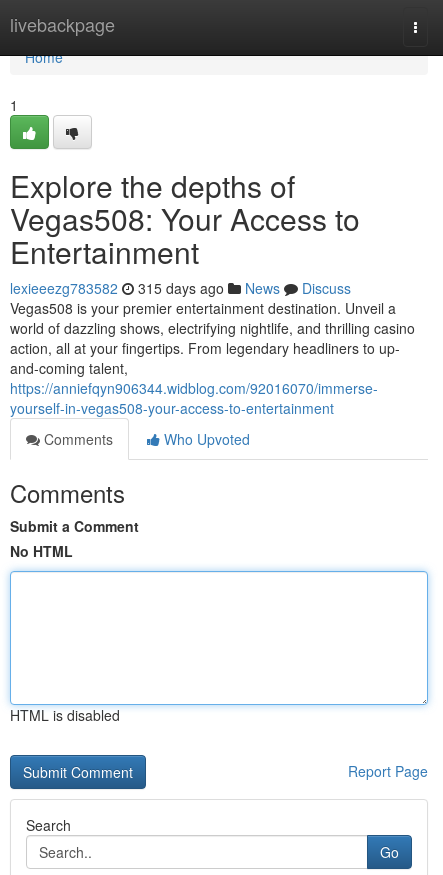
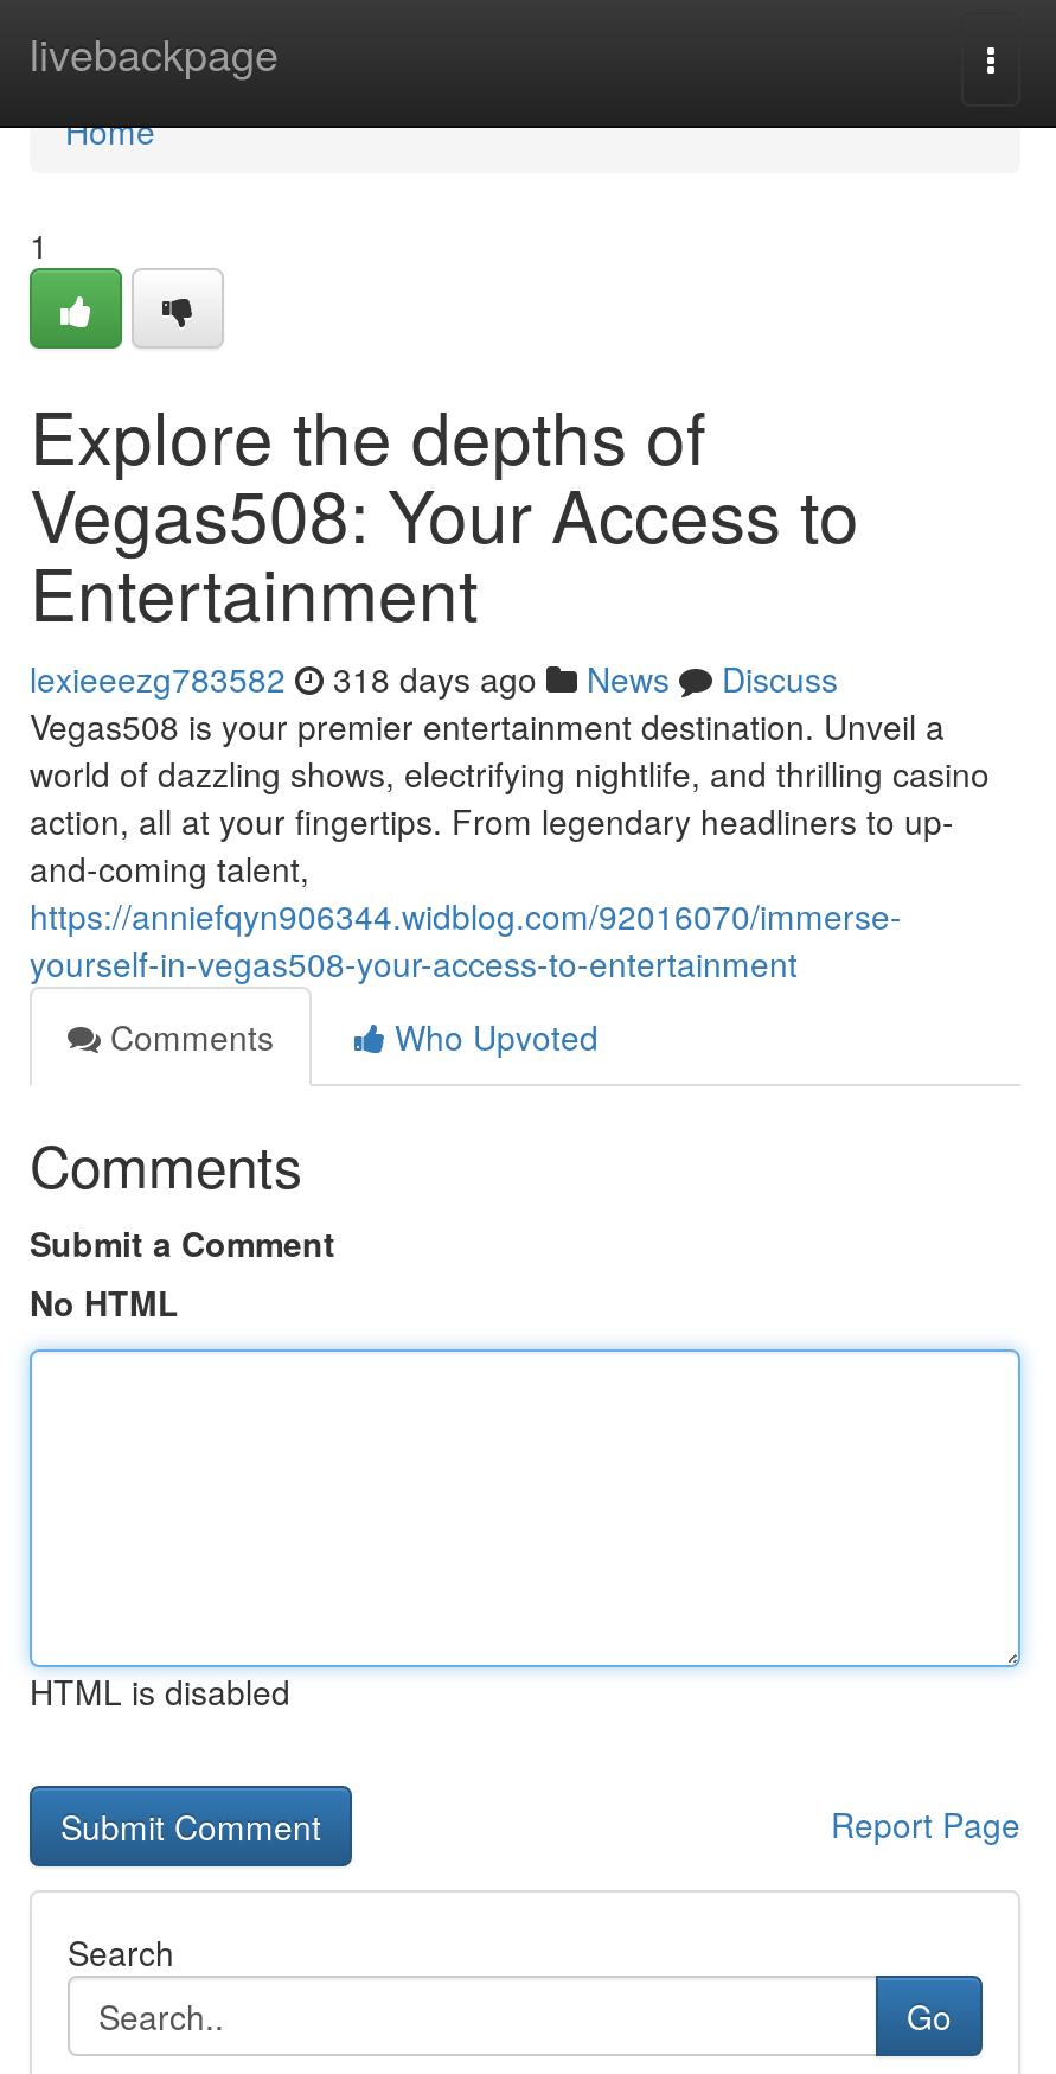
[10,278,351,298] lexieeezg783582 315 days ago News Discuss -> [30,655,838,702] lexieeezg783582 318 days ago News Discuss

